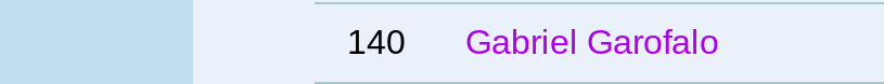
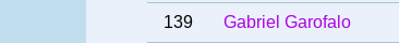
[347,24,719,60] 140 Gabriel Garofalo -> [164,13,350,31] 139 Gabriel Garofalo

